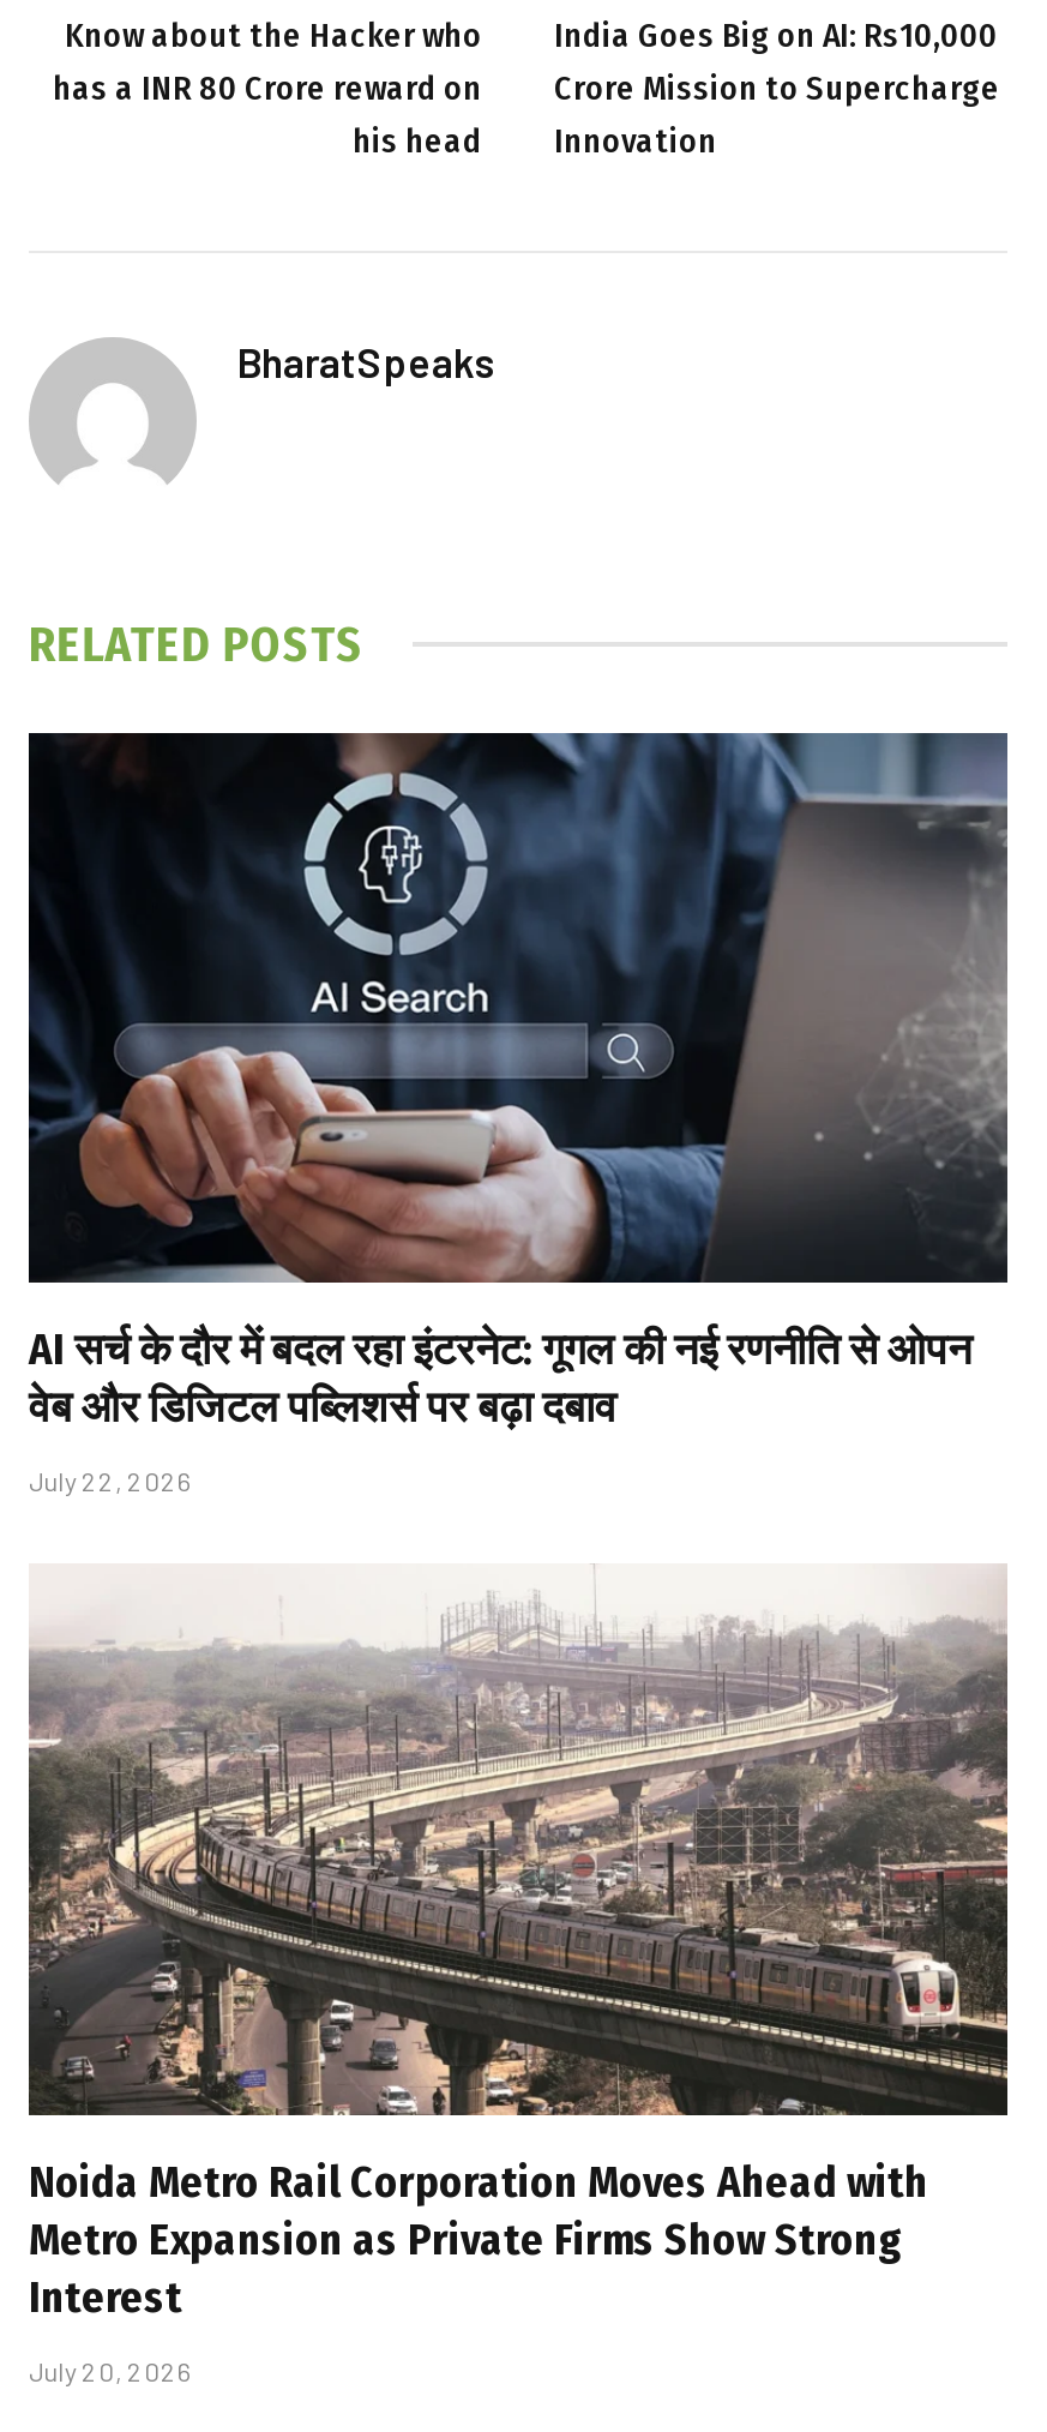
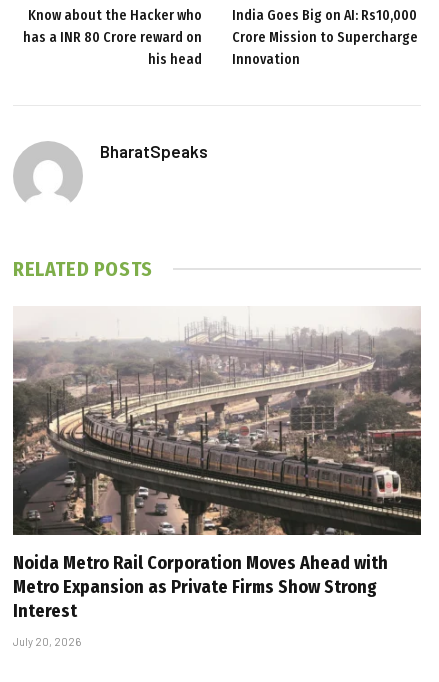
[26,731,1010,1497] [image] | AI सर्च के दौर में बदल रहा इंटरनेट: गूगल की नई रणनीति से ओपन | वेब और डिजिटल पब्लिशर्स पर बढ़ा दबाव | July 22, 2026 -> none

